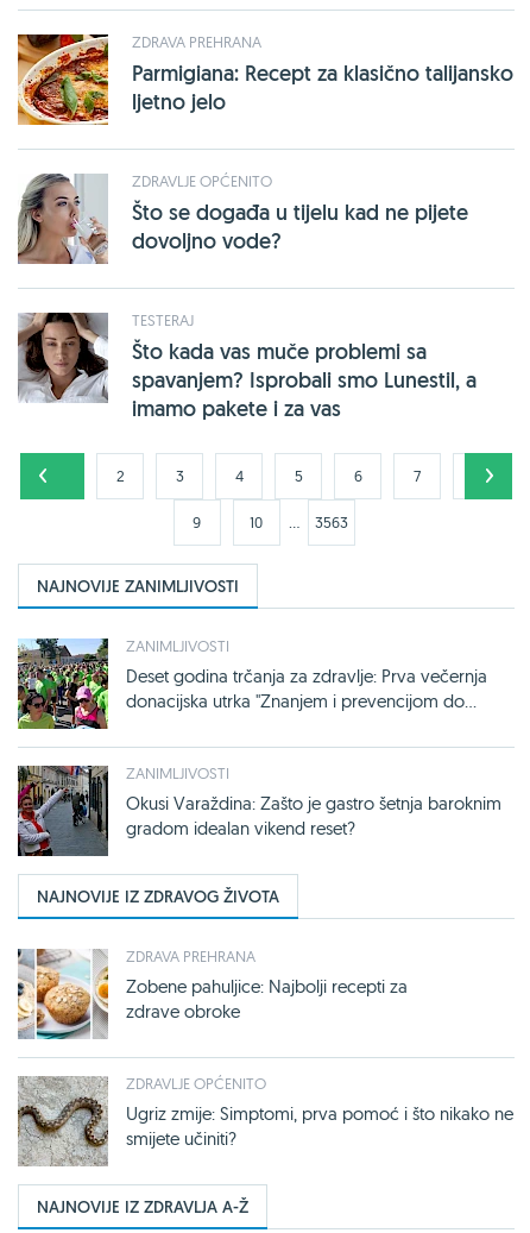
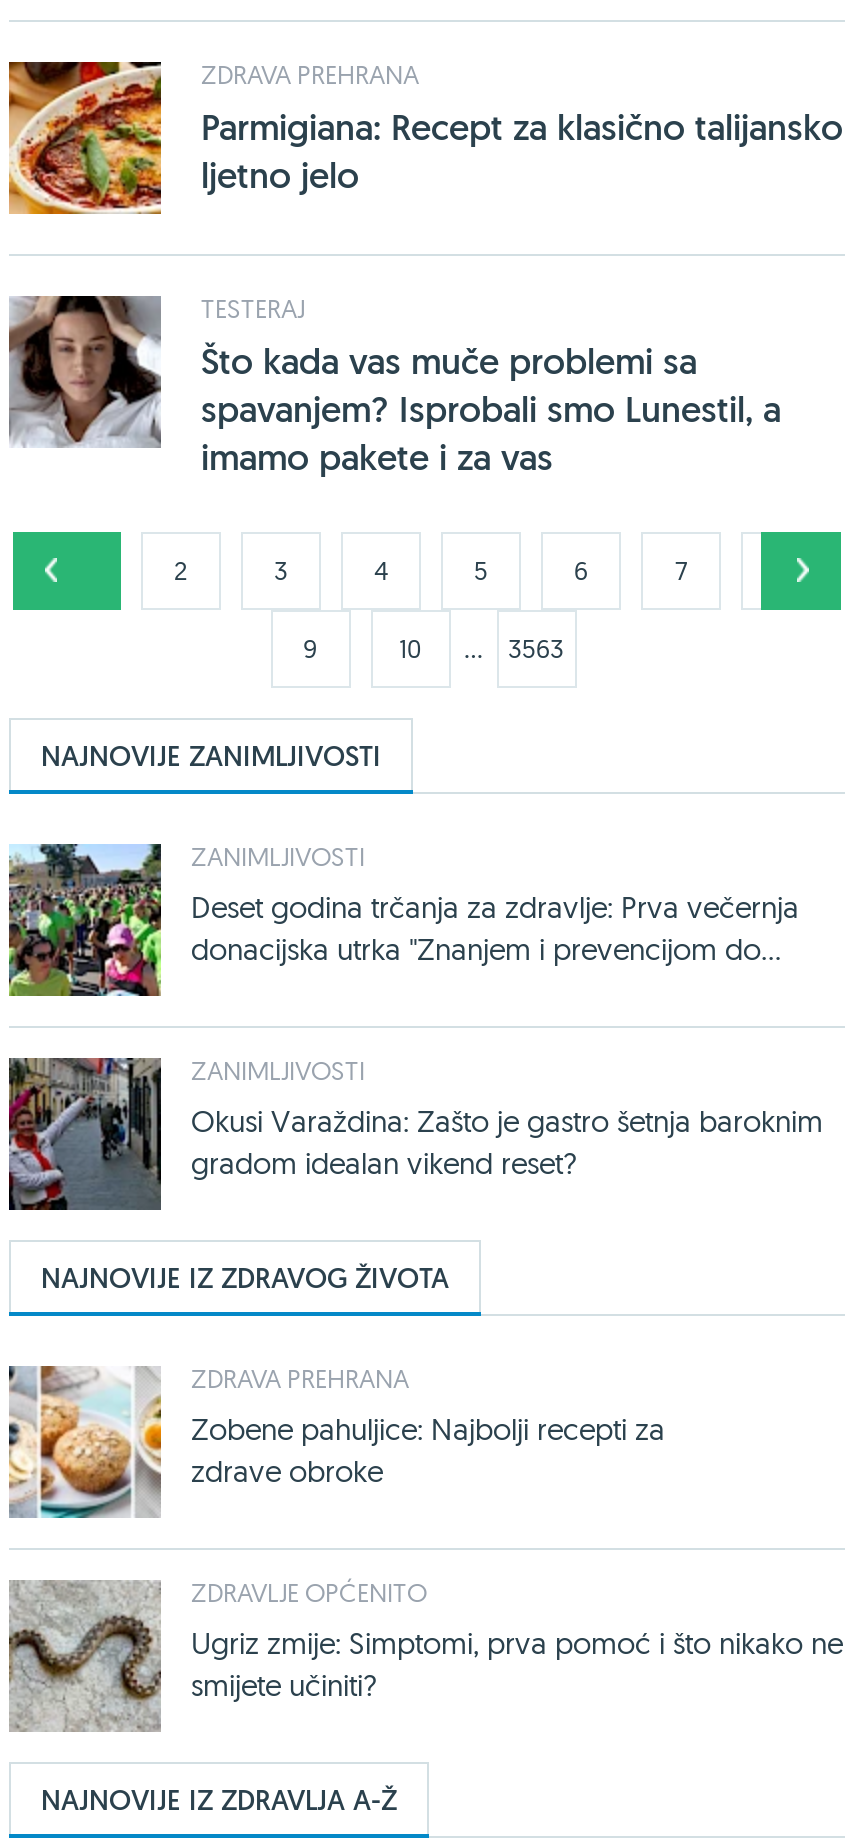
[18,171,468,265] [image] | ZDRAVLJE OPĆENITO | Što se događa u tijelu kad ne pijete | dovoljno vode? -> none

